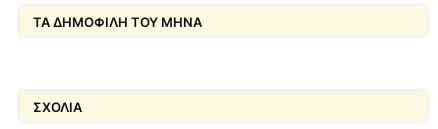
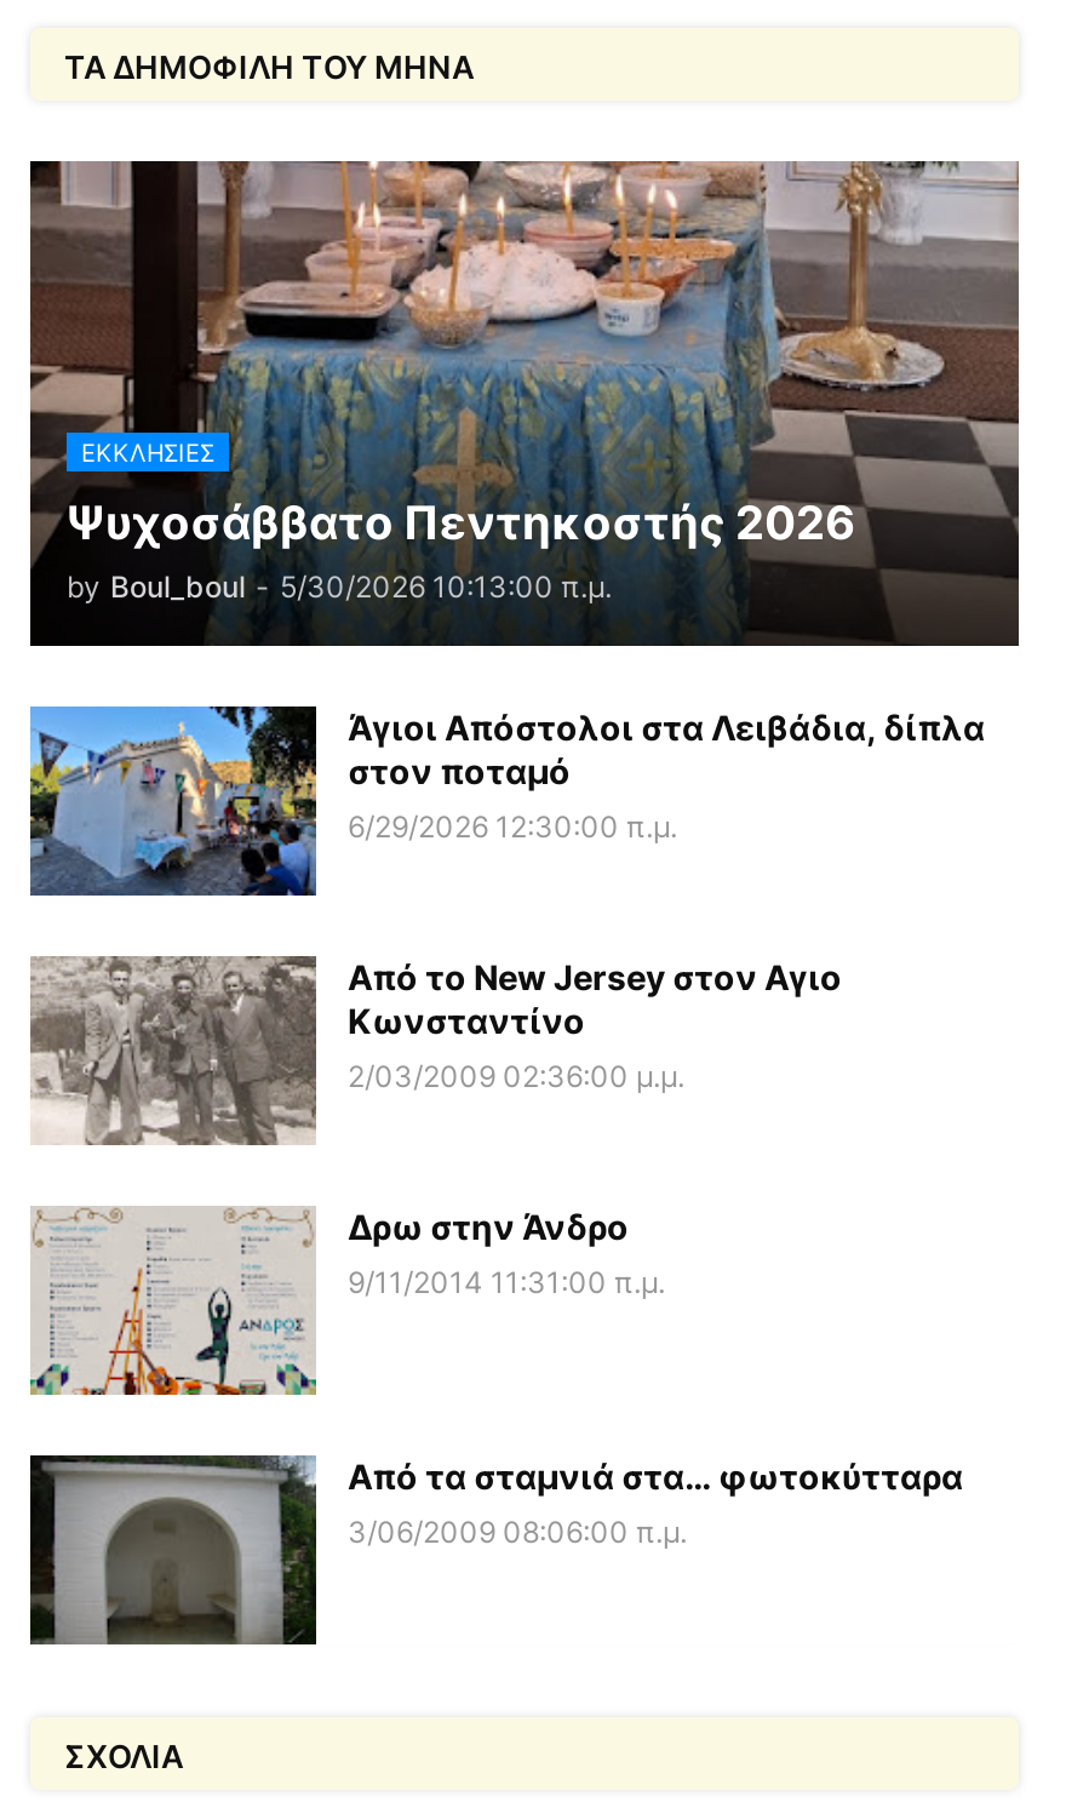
none -> [28,159,1021,845] [image] | ΕΚΚΛΗΣΊΕΣ | Ψυχοσάββατο Πεντηκοστής 2026 | by Boul_boul - 5/30/2026 10:13:00 π.μ. | Άγιοι Απόστολοι στα Λειβάδια, δίπλα | στον ποταμό | 6/29/2026 12:30:00 π.μ.
none -> [28,704,842,1095] [image] | Από το New Jersey στον Αγιο | Κωνσταντίνο | 2/03/2009 02:36:00 μ.μ.
none -> [28,954,665,1301] [image] | Δρω στην Άνδρο | 9/11/2014 11:31:00 π.μ.
none -> [28,1206,963,1550] [image] | Από τα σταμνιά στα… φωτοκύτταρα | 3/06/2009 08:06:00 π.μ.
none -> [28,1453,319,1647] [image]

